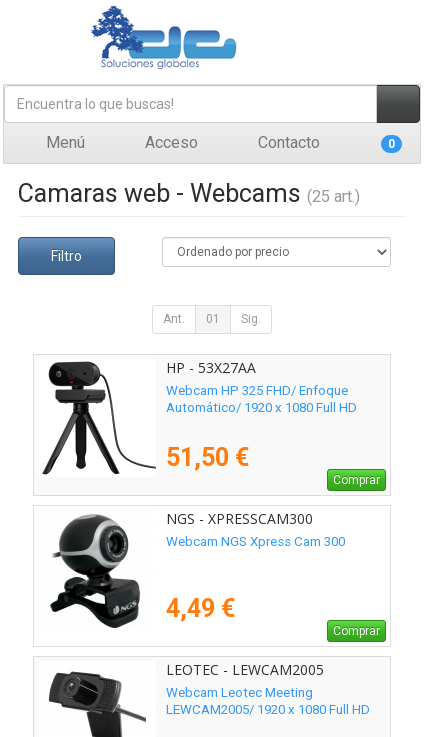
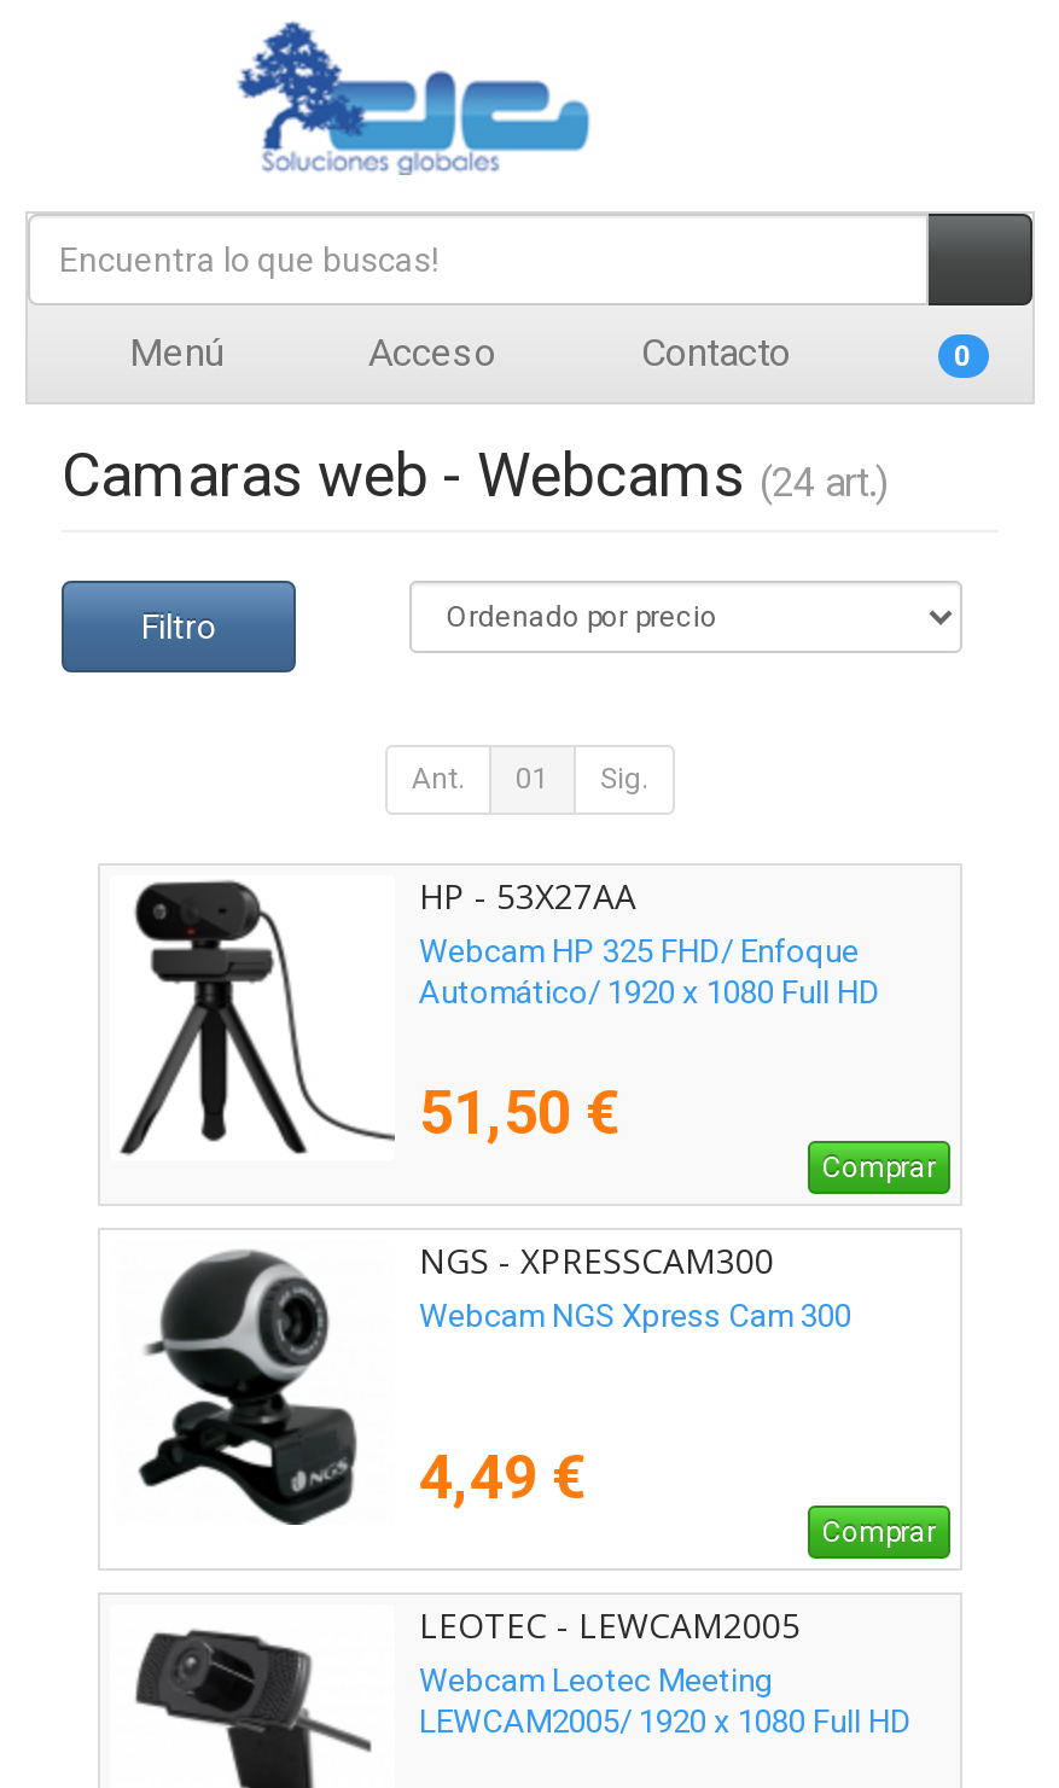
[18,179,360,208] Camaras web - Webcams (25 art.) -> [62,441,888,511] Camaras web - Webcams (24 art.)

